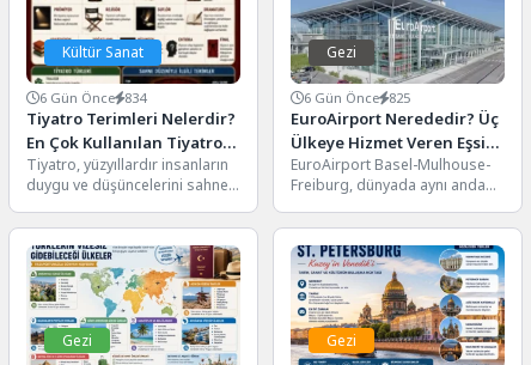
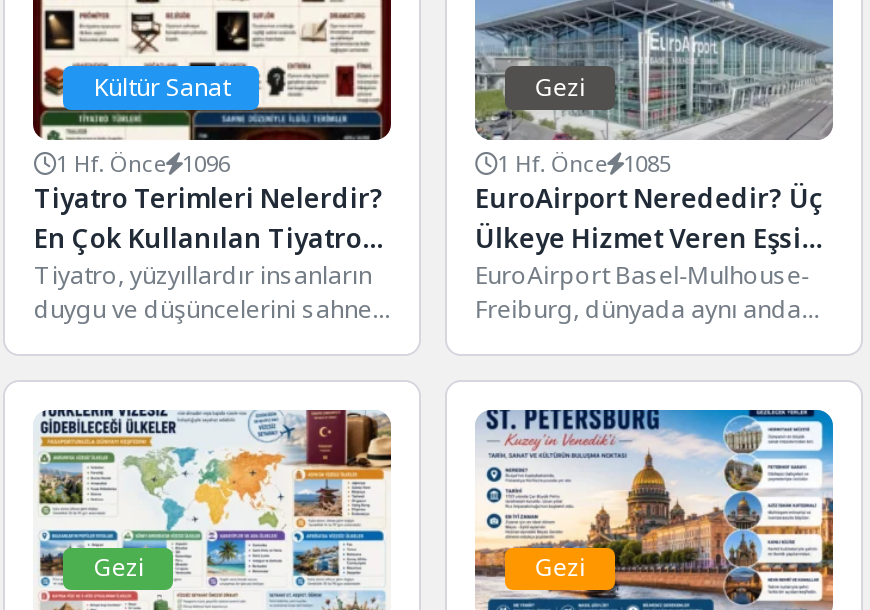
[40,89,146,107] 6 Gün Önce 834 -> [56,148,230,178] 1 Hf. Önce 1096
[304,89,410,107] 6 Gün Önce 825 -> [497,148,671,178] 1 Hf. Önce 1085

